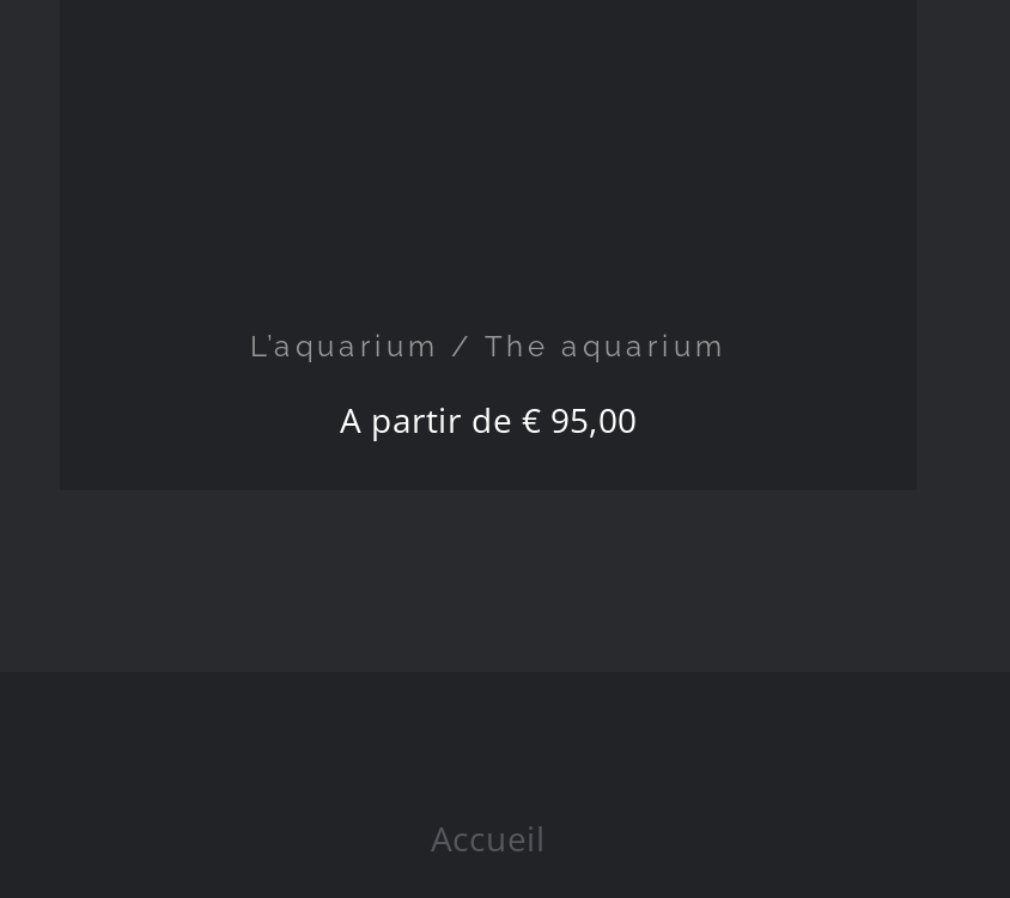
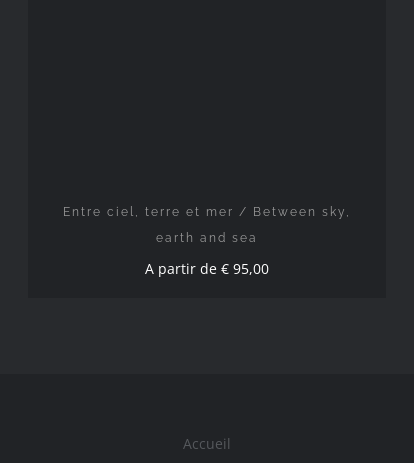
[250,331,726,364] L’aquarium / The aquarium -> [63,205,351,245] Entre ciel, terre et mer / Between sky, | earth and sea

